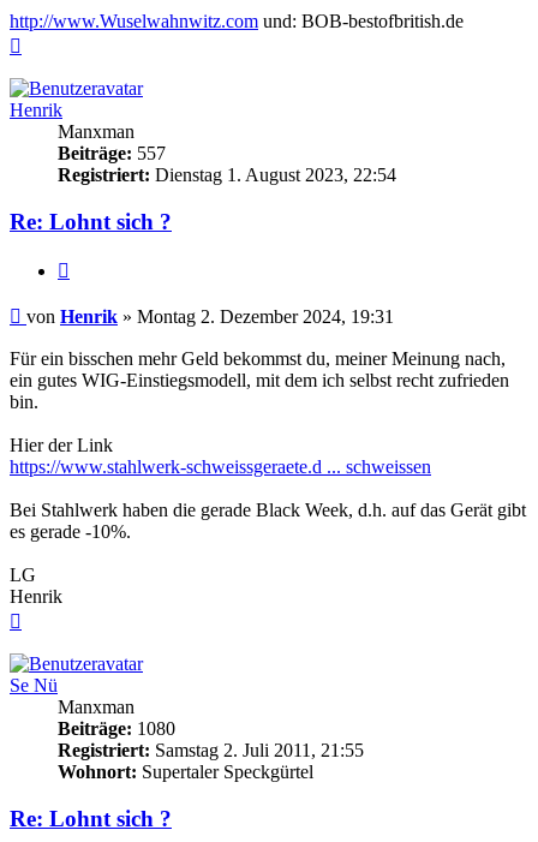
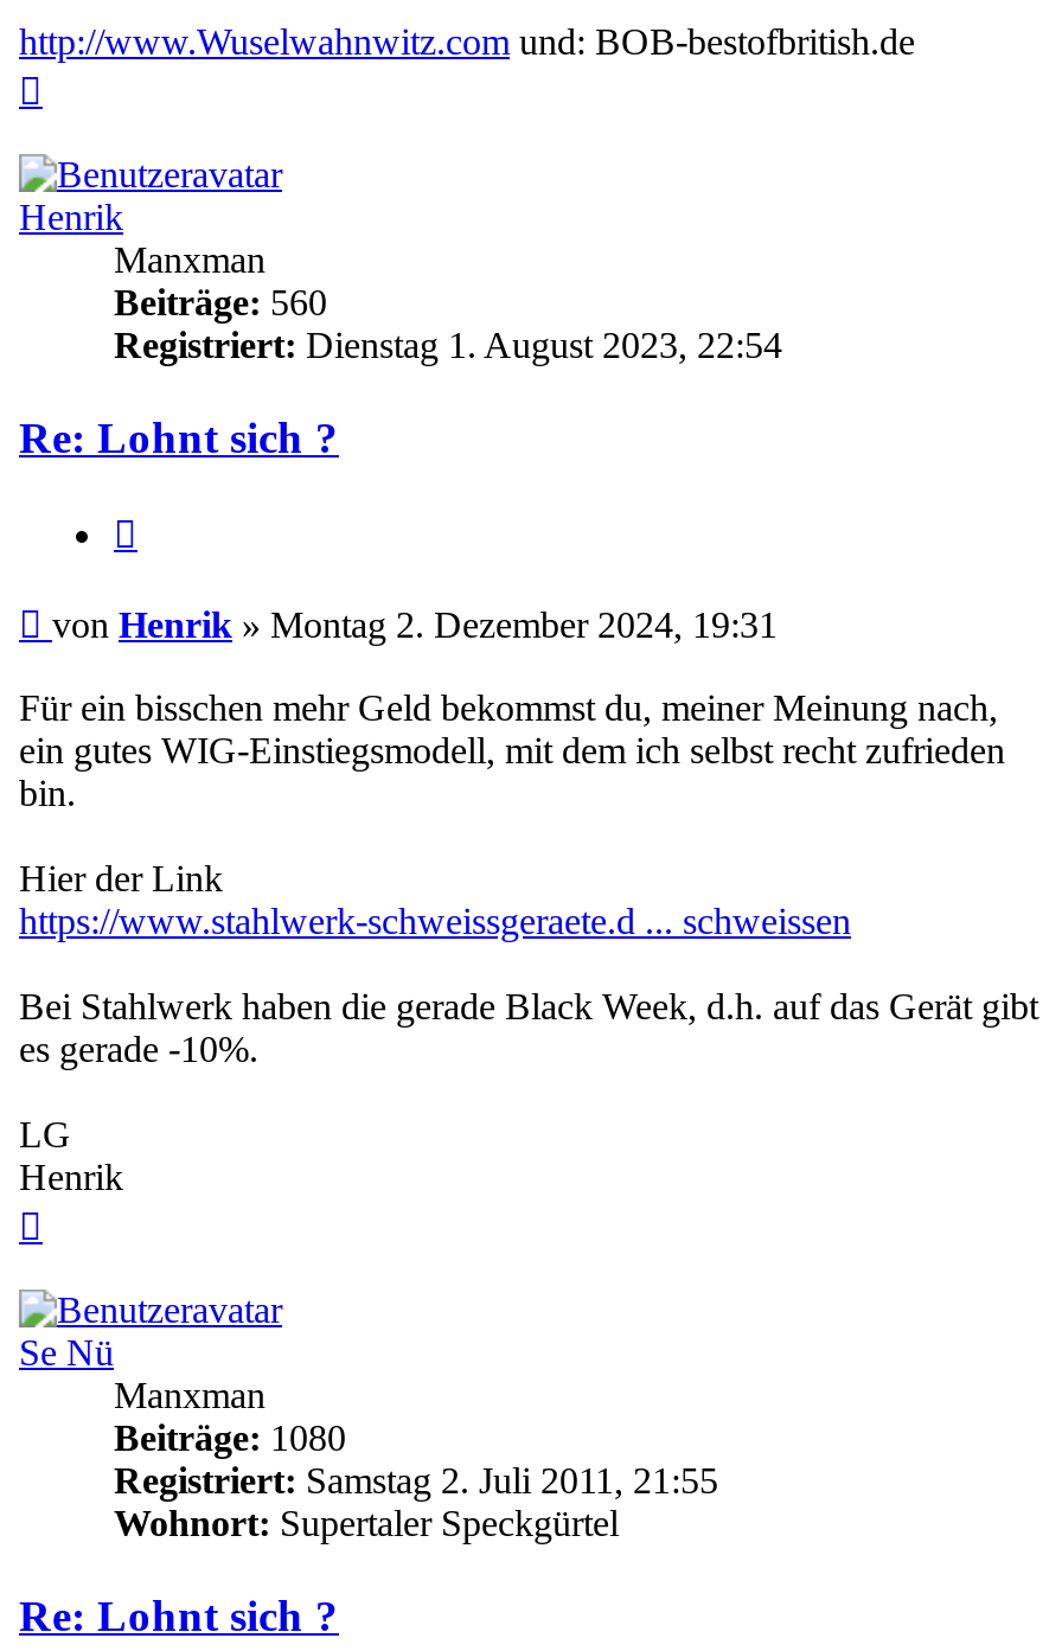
[58,143,166,163] Beiträge: 557 -> [114,282,327,322] Beiträge: 560

